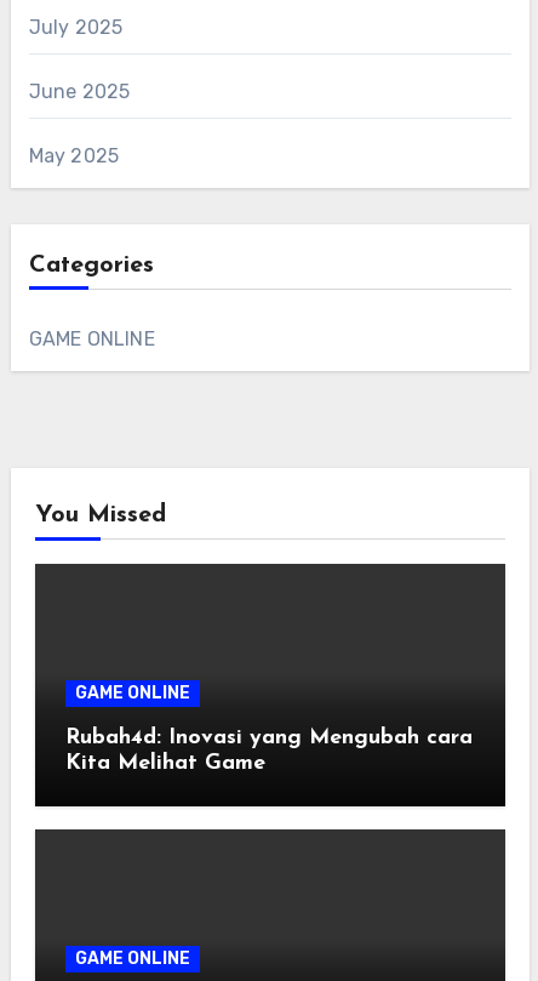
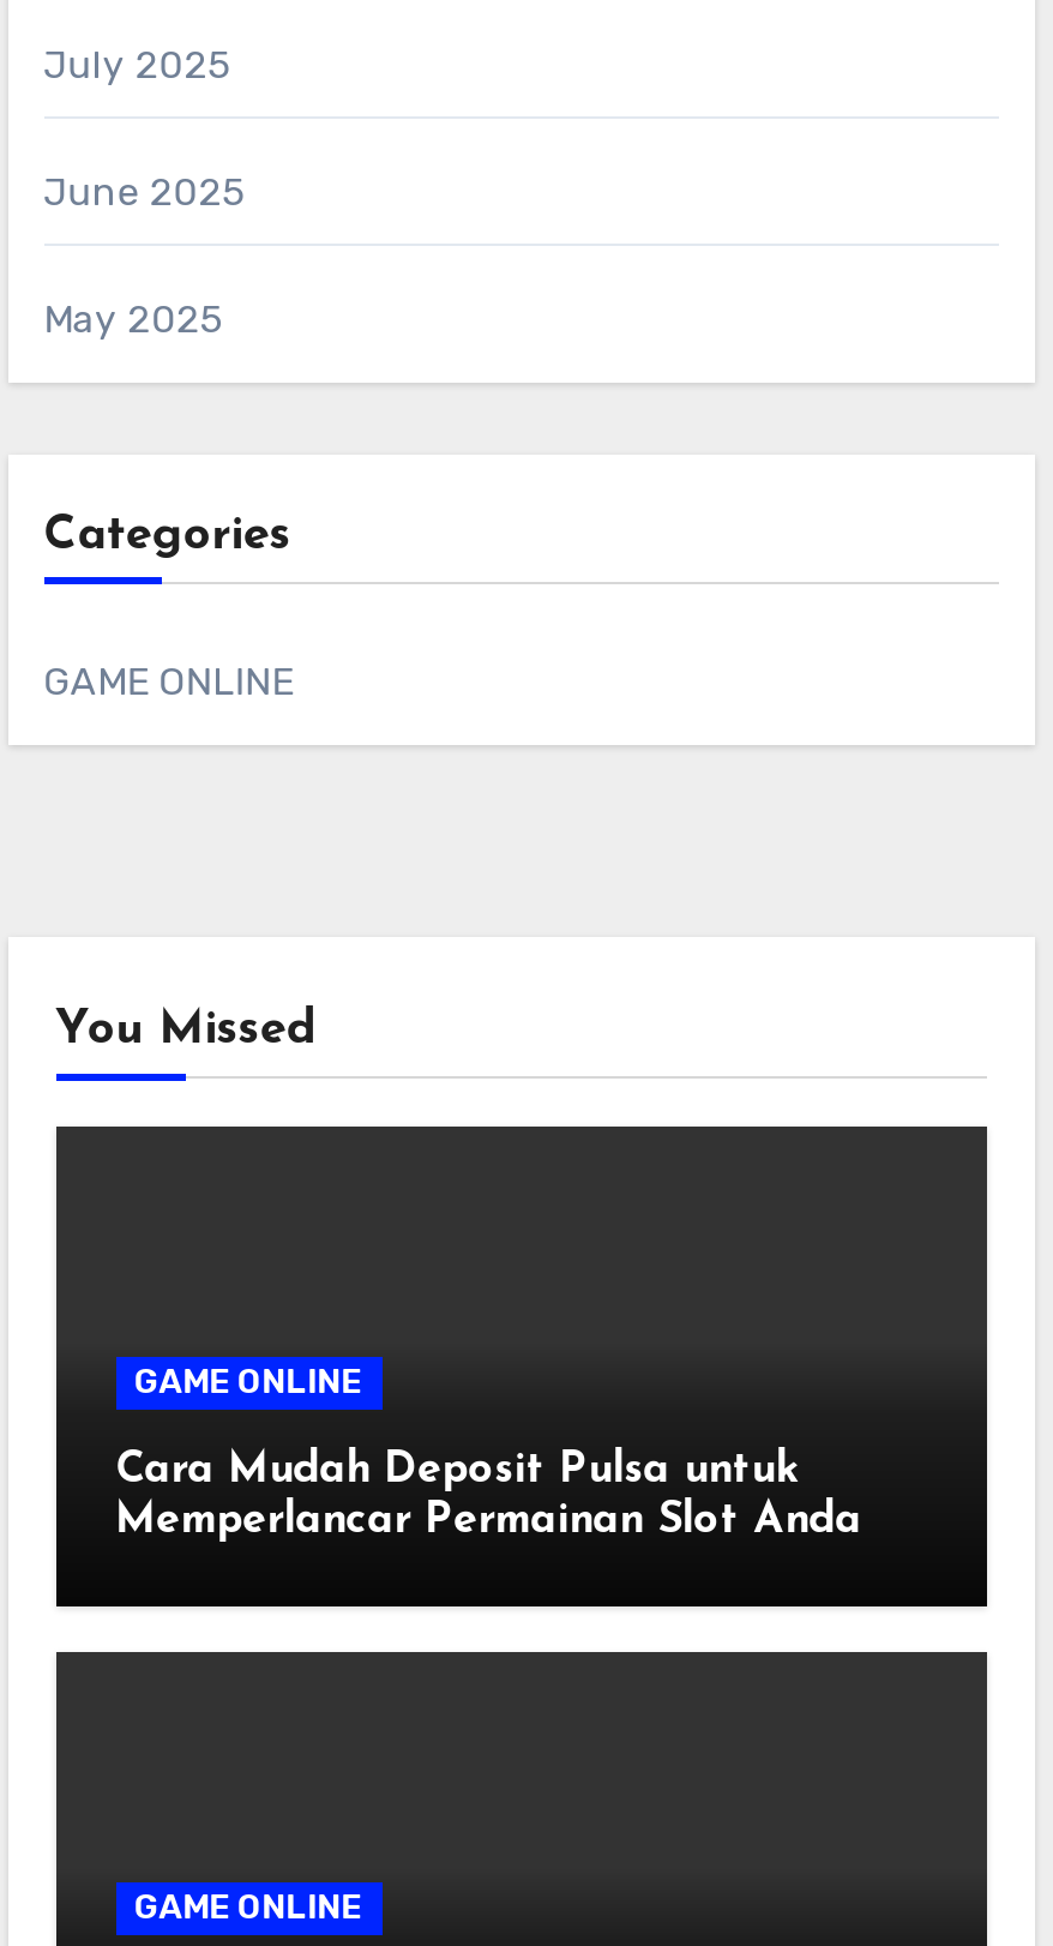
[65,726,472,775] Rubah4d: Inovasi yang Mengubah cara | Kita Melihat Game -> [115,1448,861,1544] Cara Mudah Deposit Pulsa untuk | Memperlancar Permainan Slot Anda

